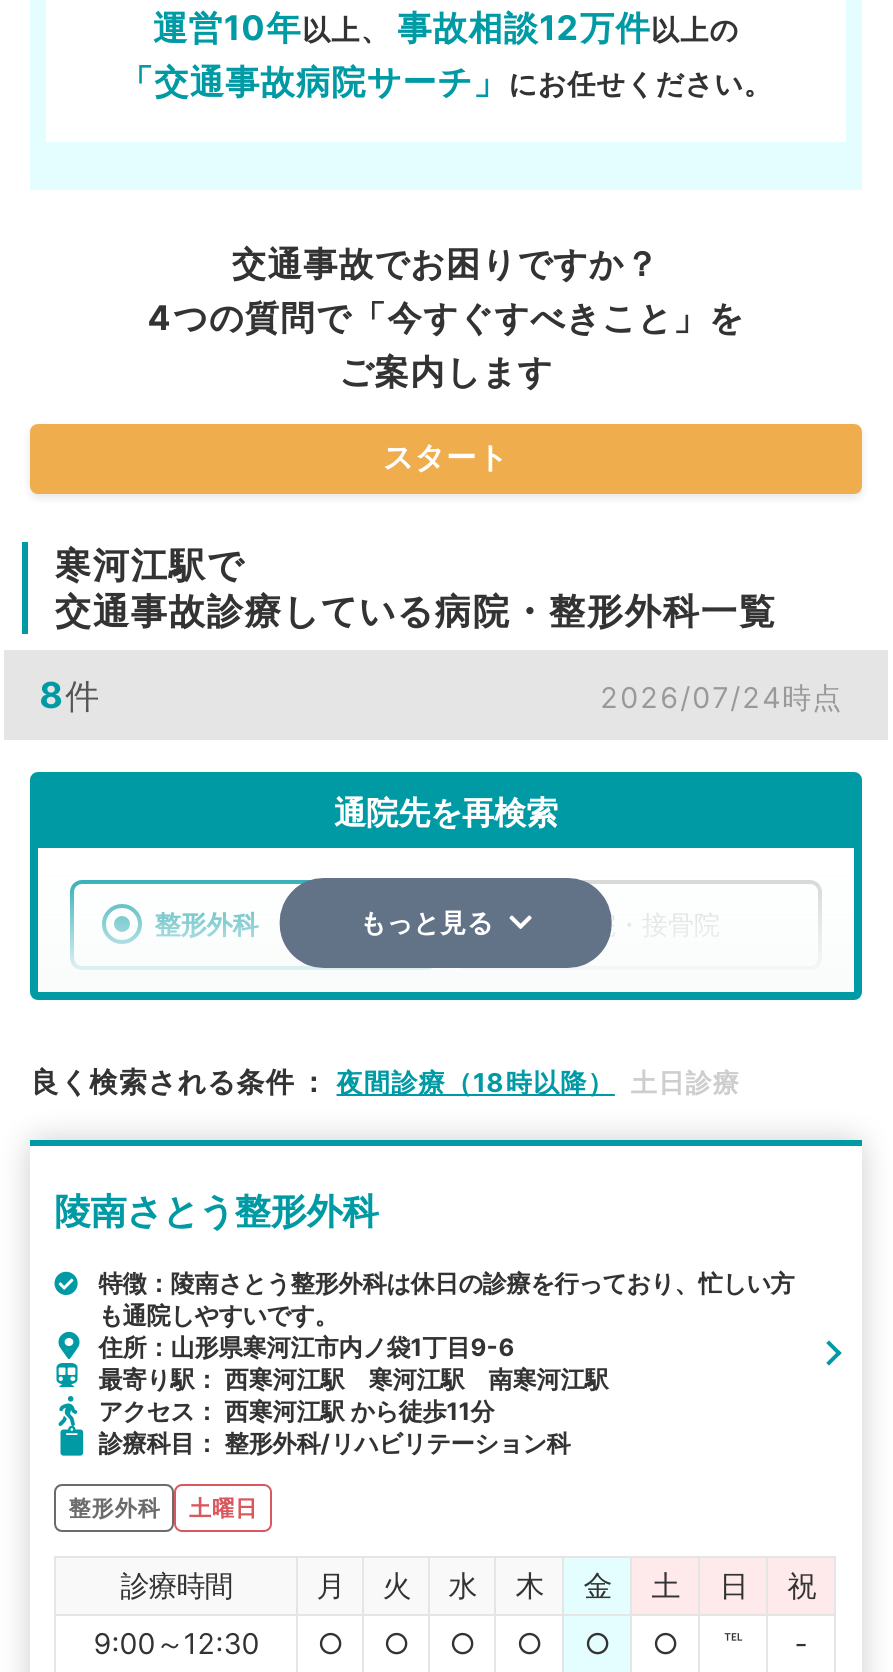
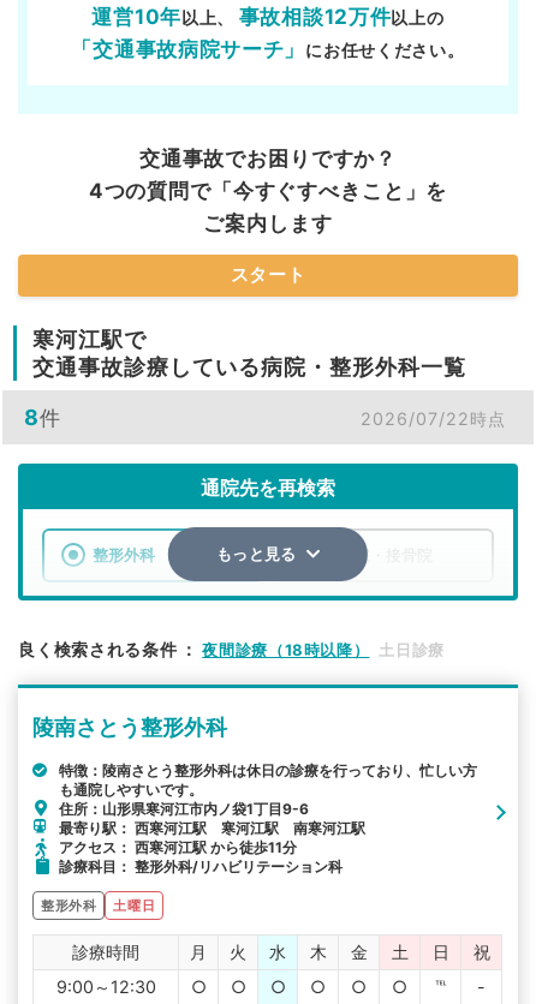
[600,679,842,713] 2026/07/24時点 -> [361,408,506,428] 2026/07/22時点

